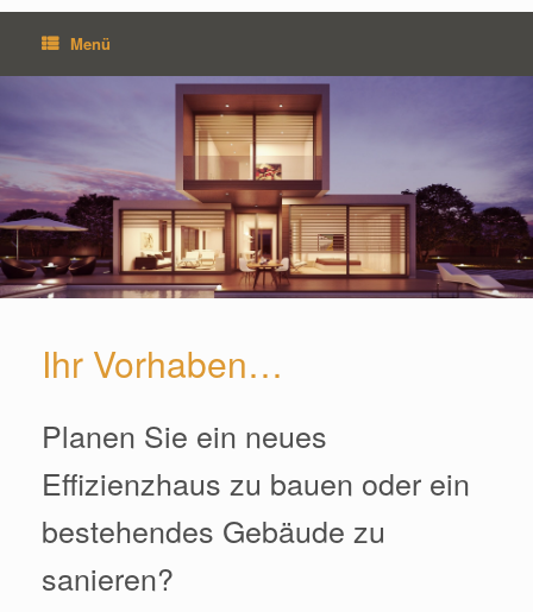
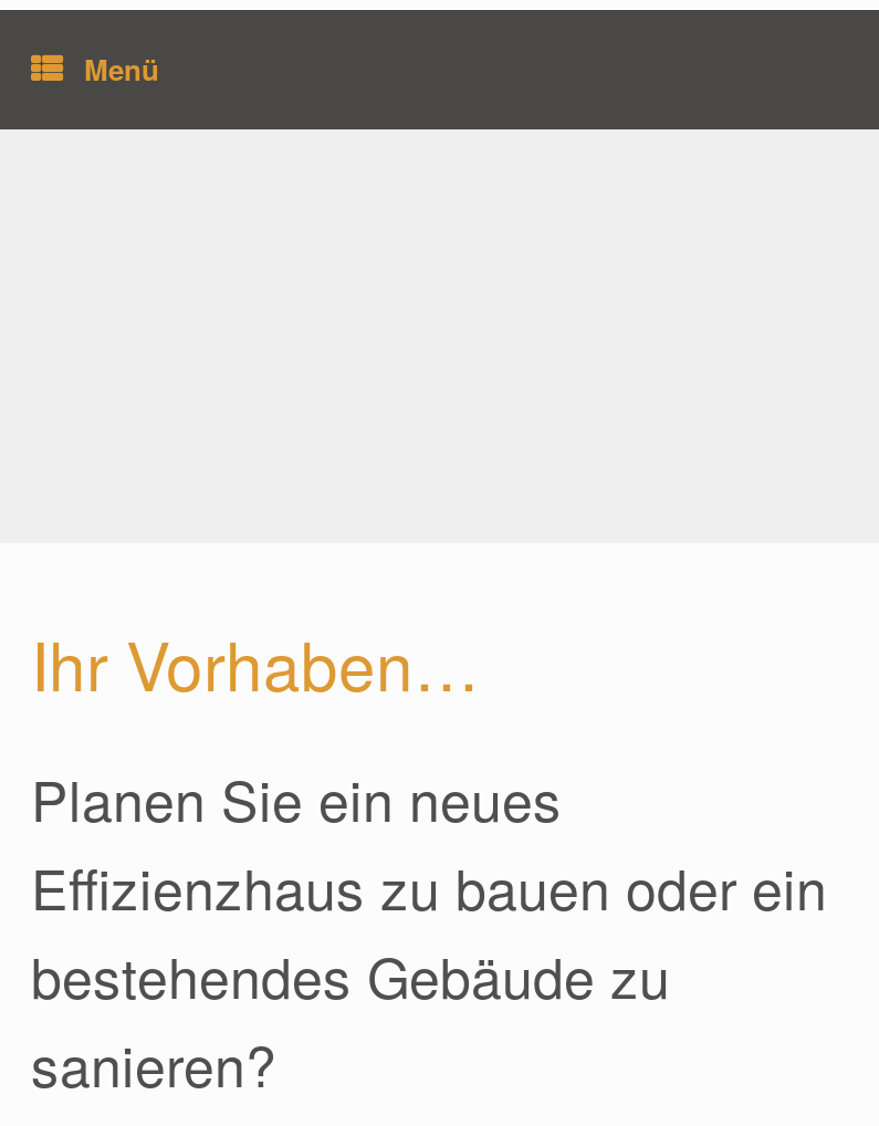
[4,76,529,299] [image] -> none

